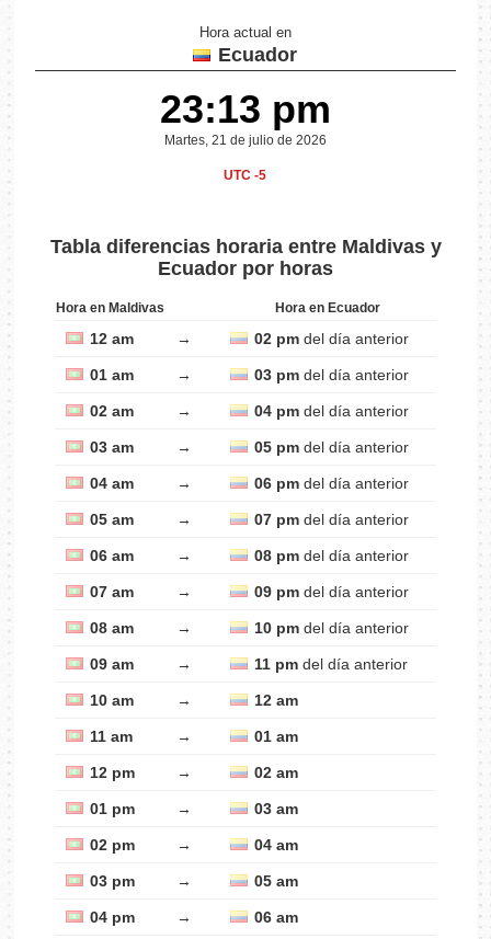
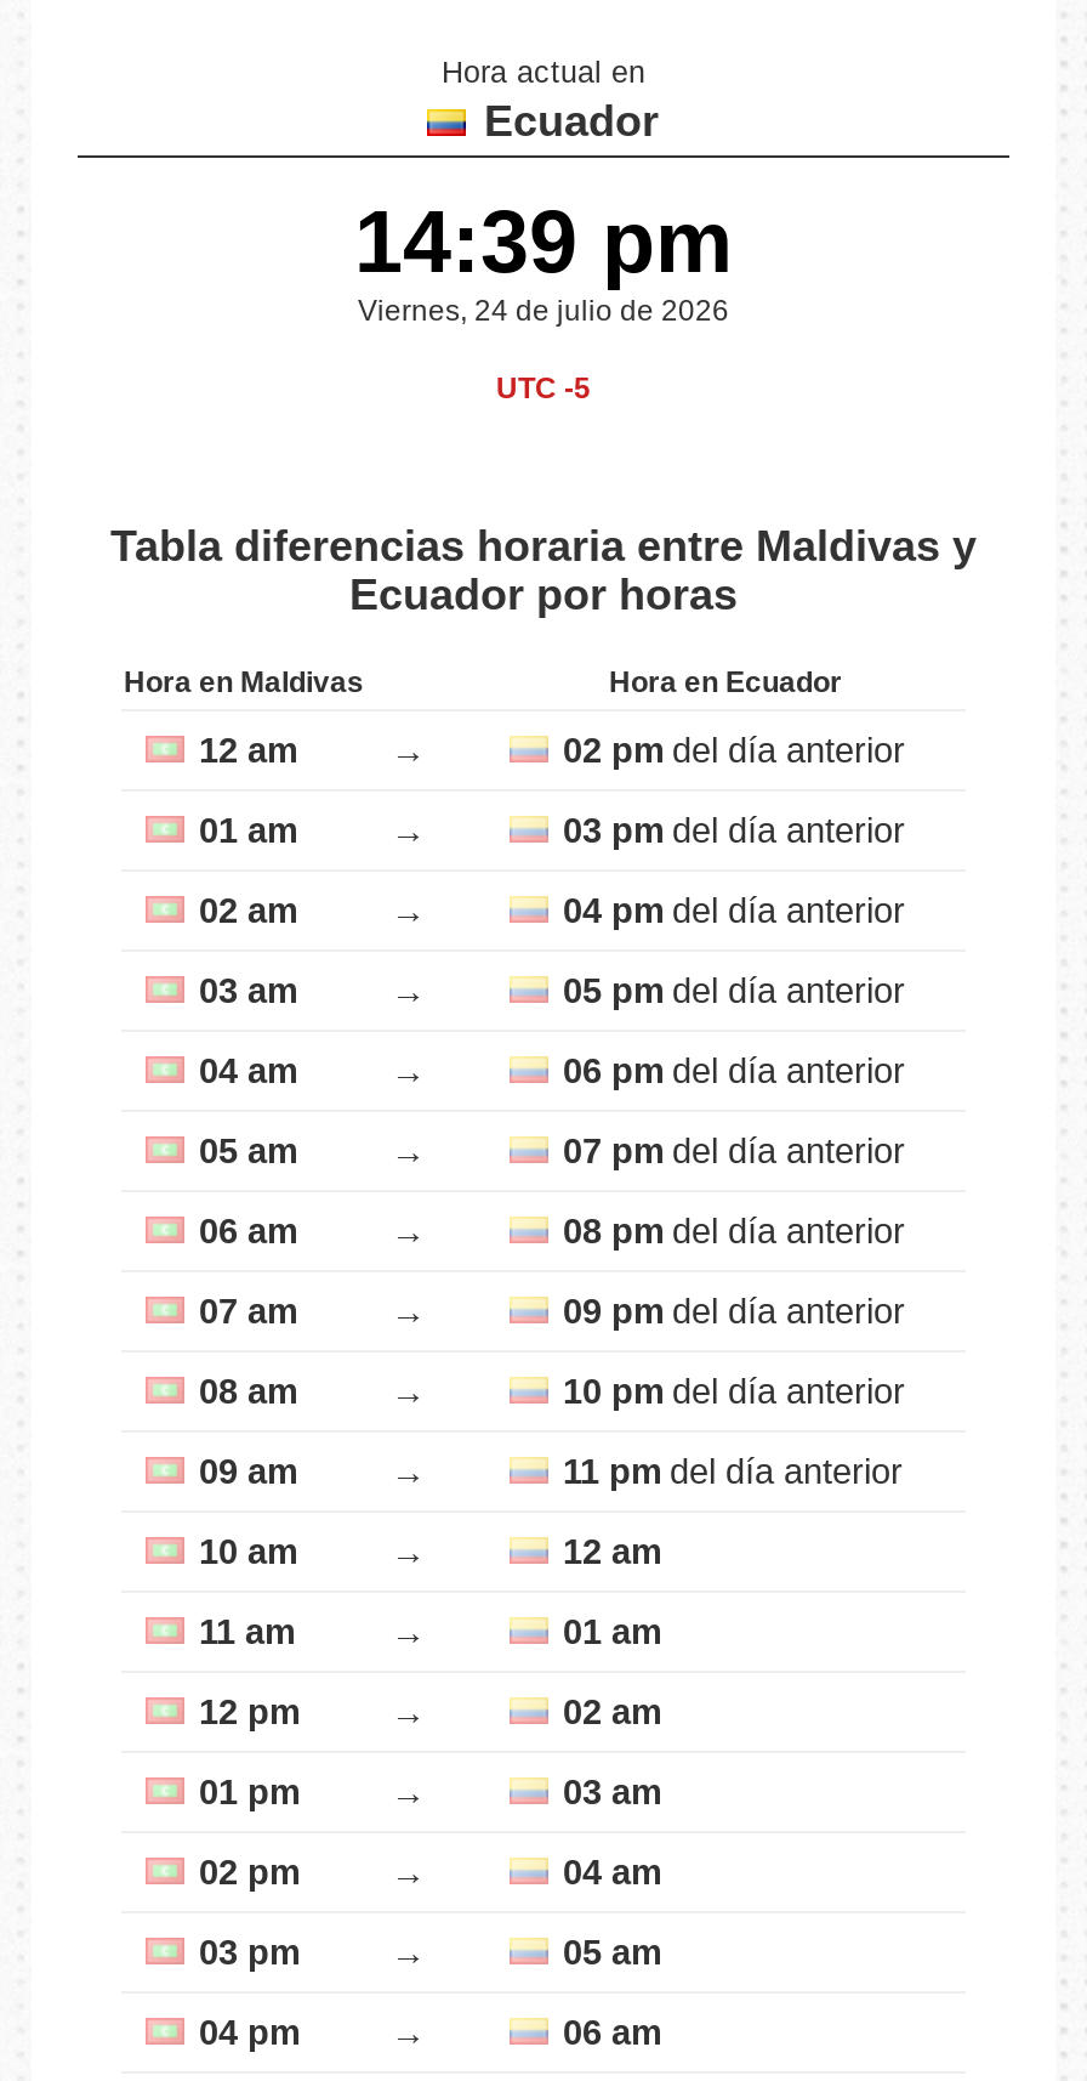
[160,87,331,132] 23:13 pm -> [354,192,733,292] 14:39 pm
[164,133,327,148] Martes, 21 de julio de 2026 -> [358,294,729,328] Viernes, 24 de julio de 2026

